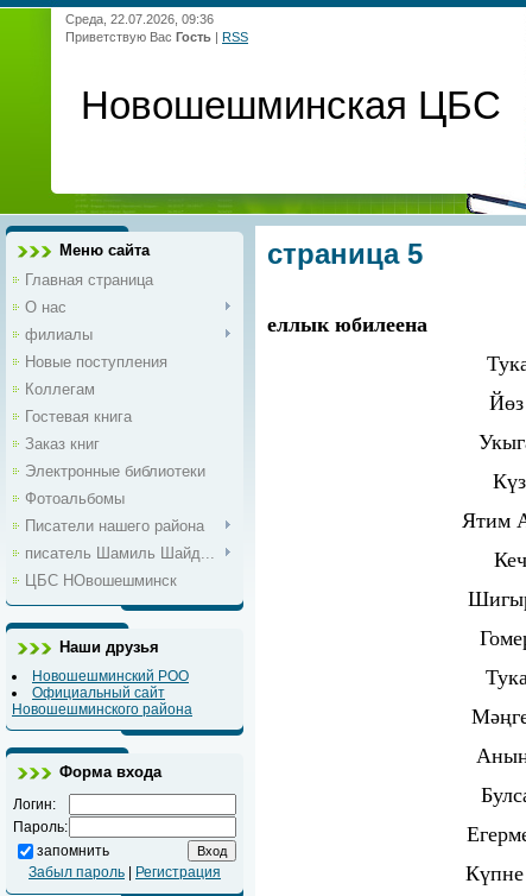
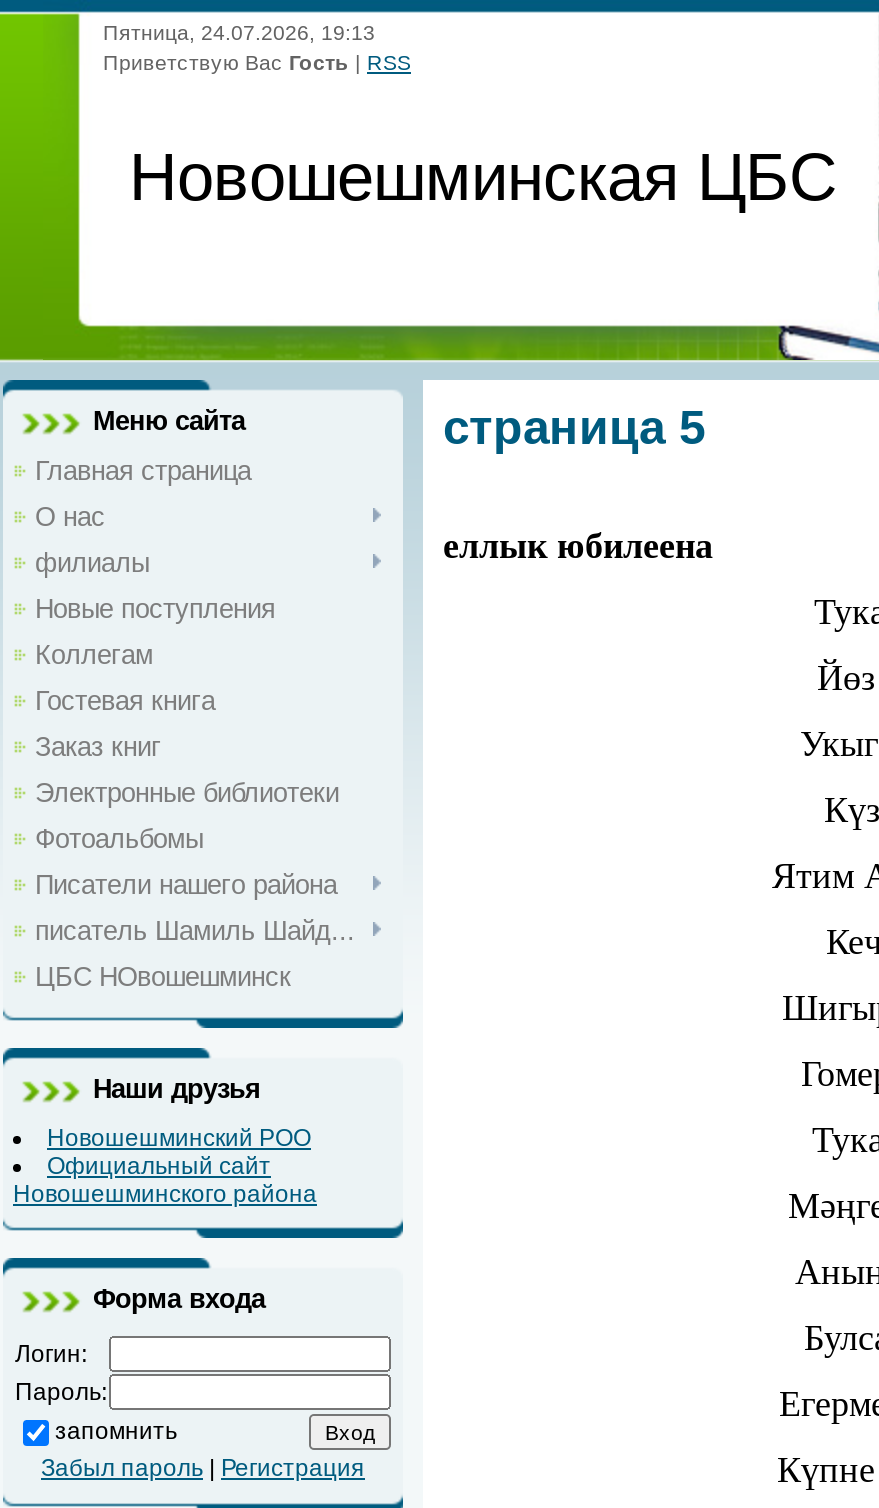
[65,12,214,26] Среда, 22.07.2026, 09:36 -> [103,20,375,44] Пятница, 24.07.2026, 19:13

